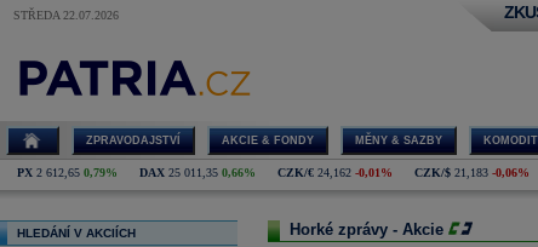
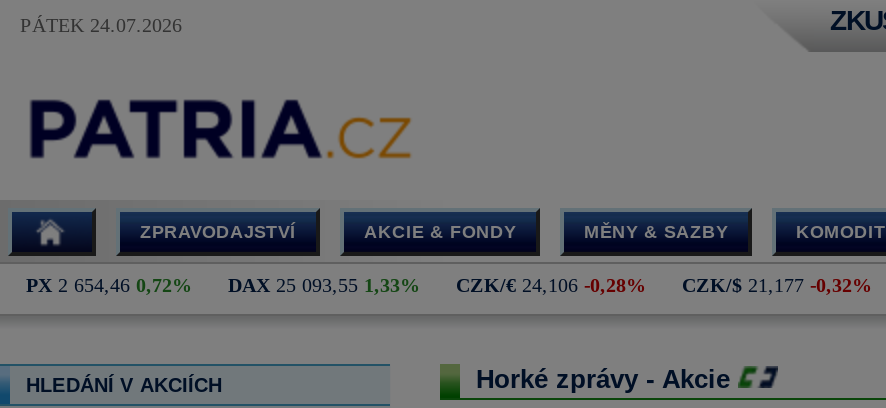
[13,8,119,22] STŘEDA 22.07.2026 -> [20,14,182,36] PÁTEK 24.07.2026
[17,166,118,179] PX 2 612,65 0,79% -> [26,274,192,296] PX 2 654,46 0,72%
[139,166,256,179] DAX 25 011,35 0,66% -> [228,274,420,296] DAX 25 093,55 1,33%
[277,166,393,179] CZK/€ 24,162 -0,01% -> [456,274,646,296] CZK/€ 24,106 -0,28%
[414,166,530,179] CZK/$ 21,183 -0,06% -> [682,274,872,296] CZK/$ 21,177 -0,32%

